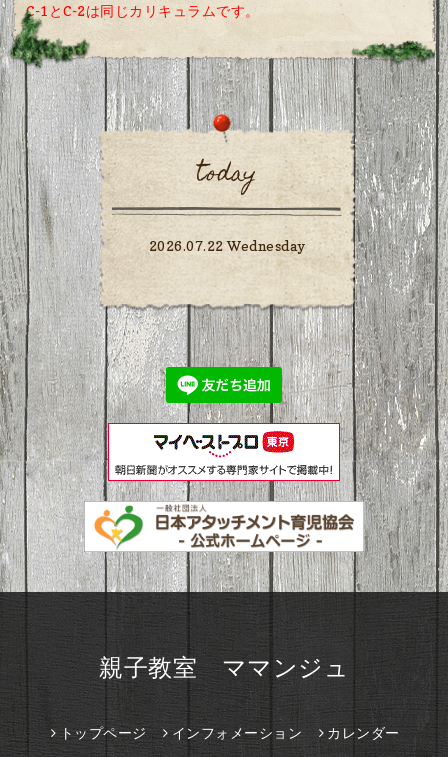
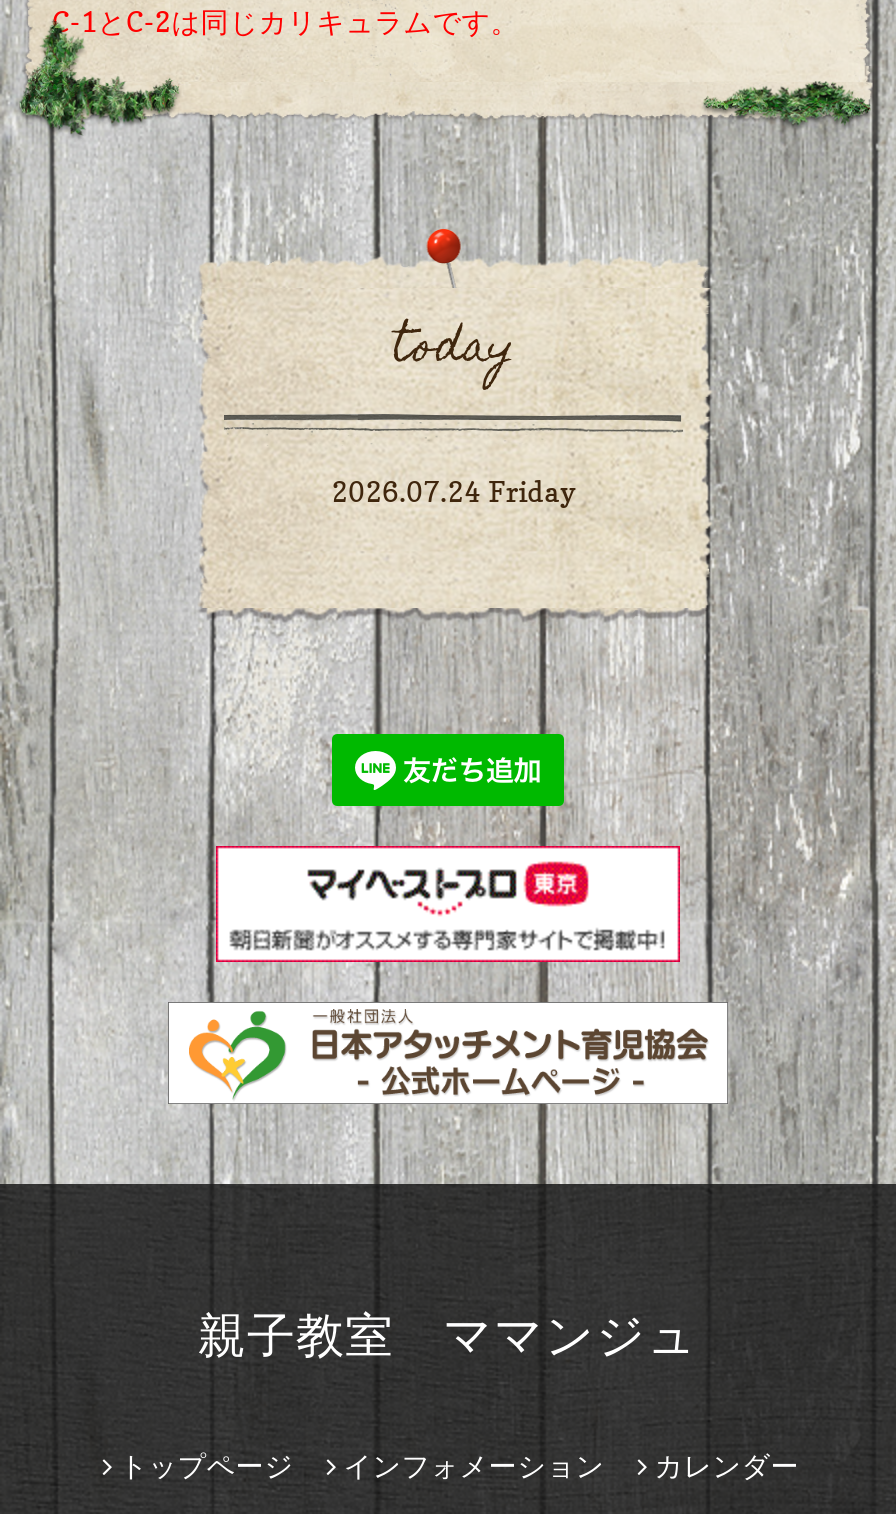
[148,237,305,254] 2026.07.22 Wednesday -> [332,475,576,509] 2026.07.24 Friday

